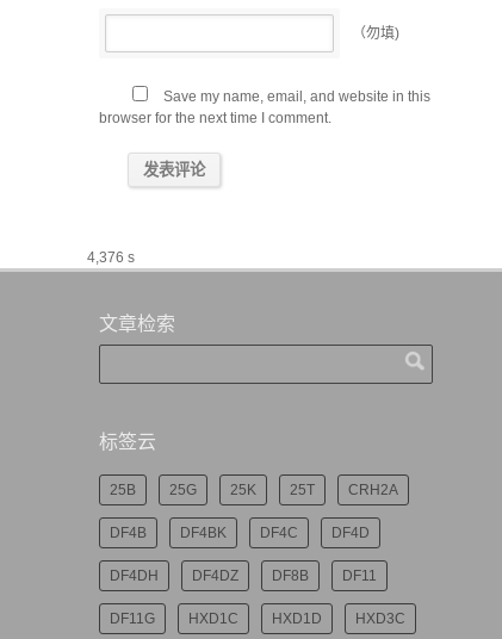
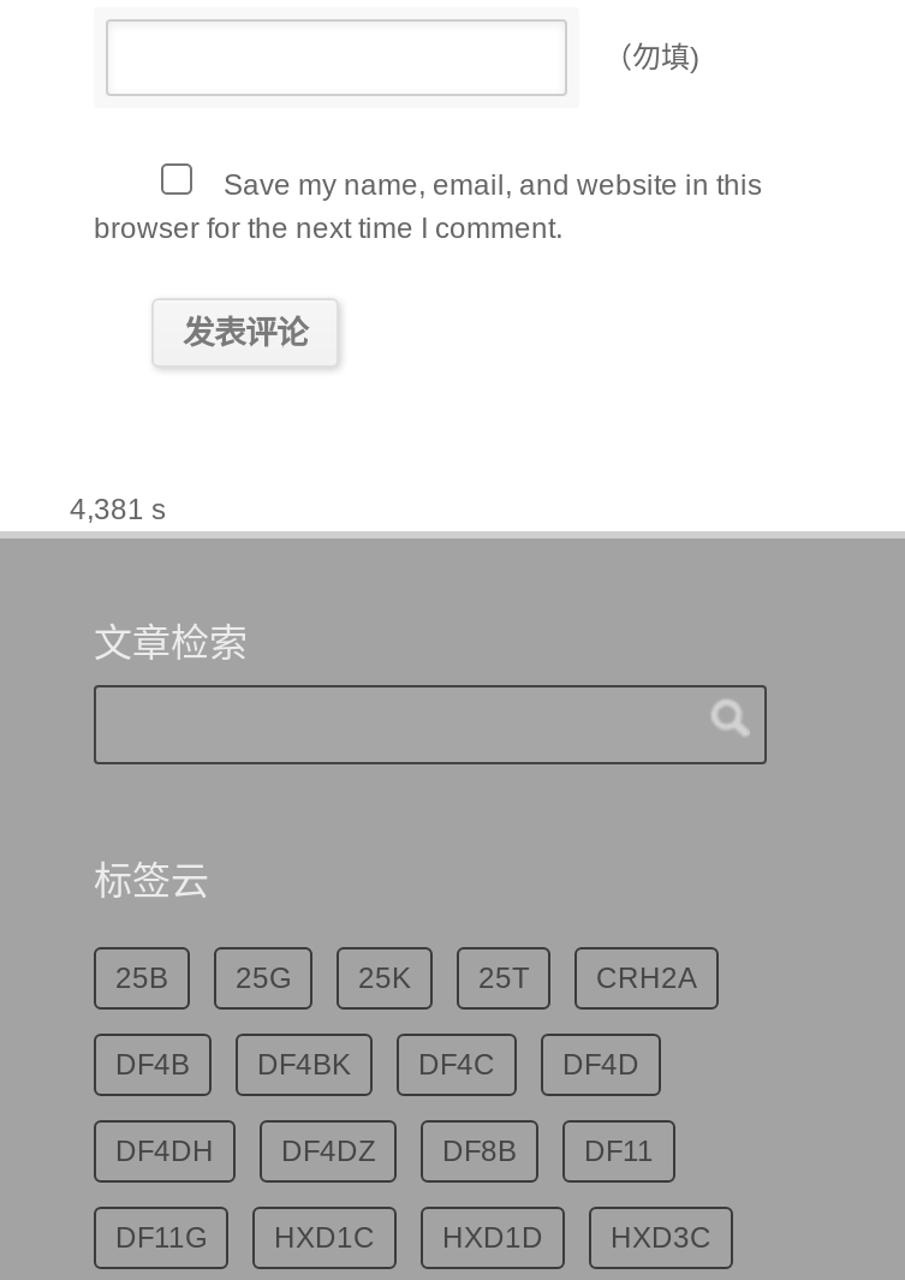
[87,250,135,266] 4,376 s -> [70,492,166,525] 4,381 s

